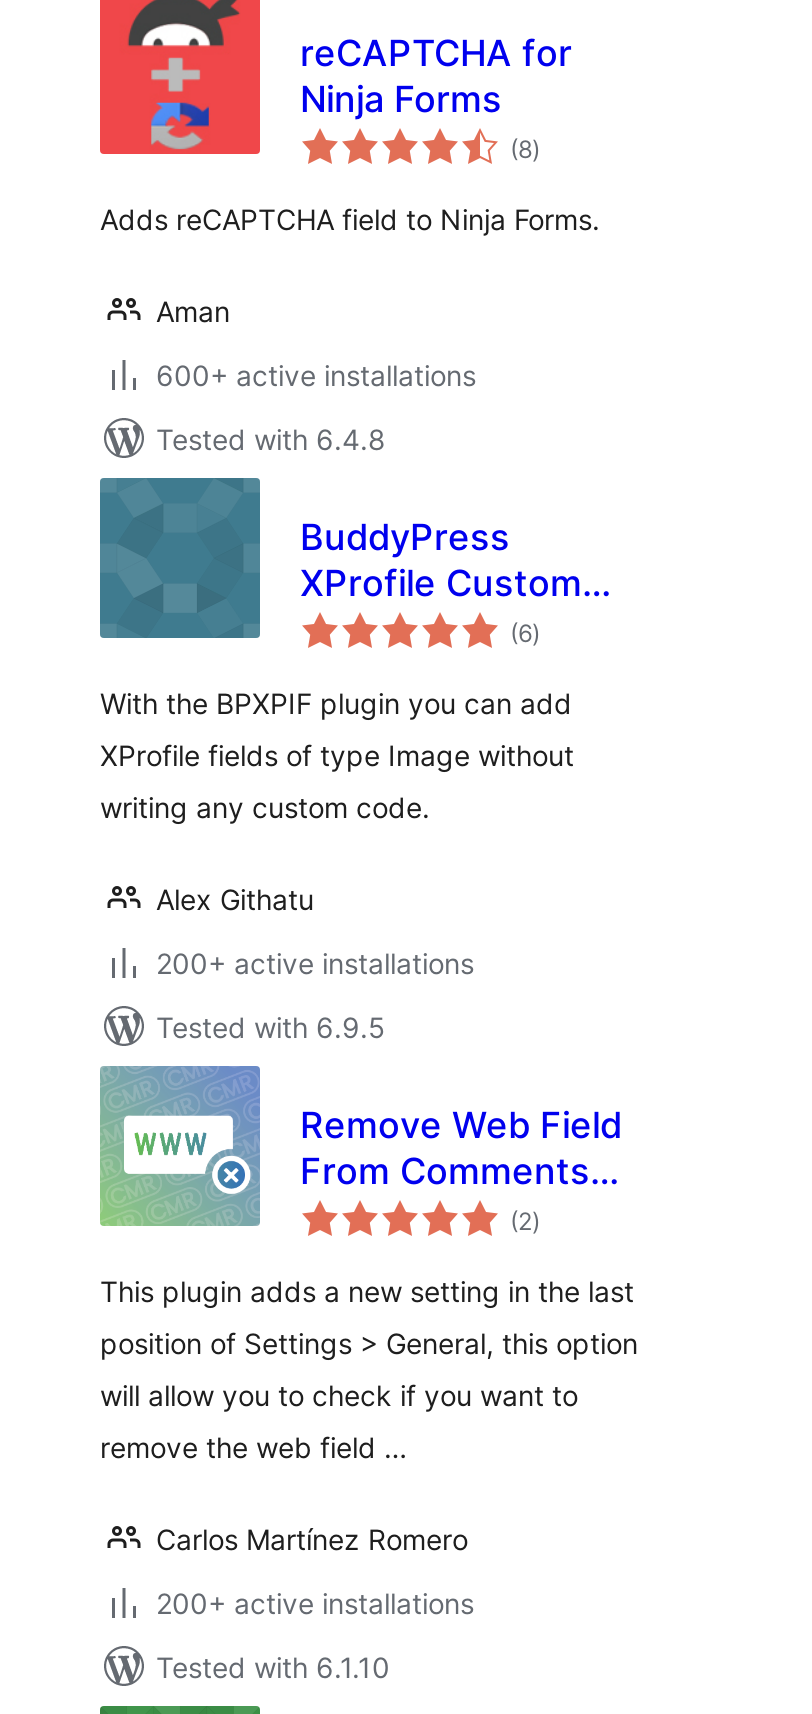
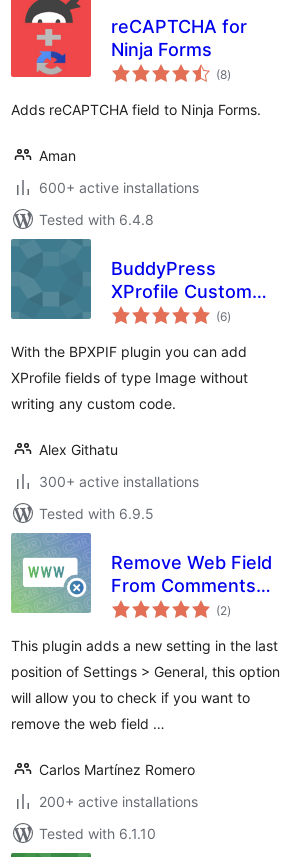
[156,946,474,980] 200+ active installations -> [39,473,199,490] 300+ active installations

